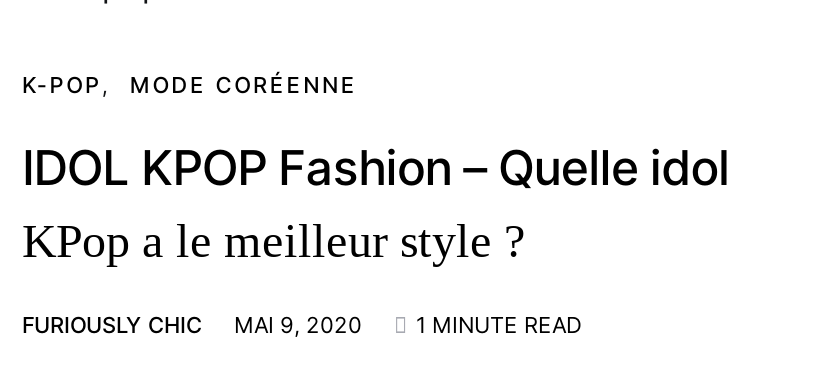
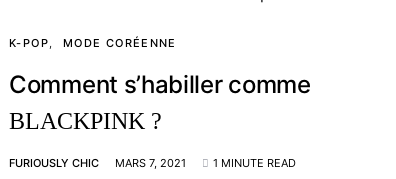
[22,139,729,267] IDOL KPOP Fashion – Quelle idol | KPop a le meilleur style ? -> [9,70,311,134] Comment s’habiller comme | BLACKPINK ?
[22,311,582,339] FURIOUSLY CHIC MAI 9, 2020 1 MINUTE READ -> [9,156,296,170] FURIOUSLY CHIC MARS 7, 2021 1 MINUTE READ

